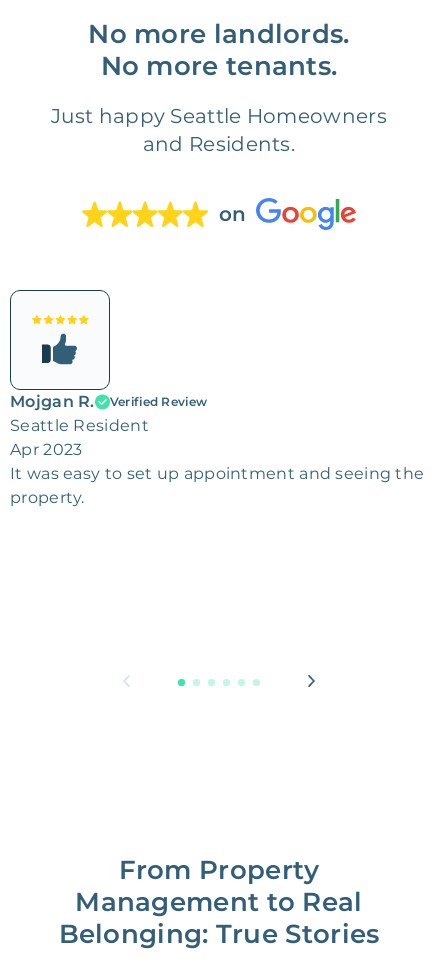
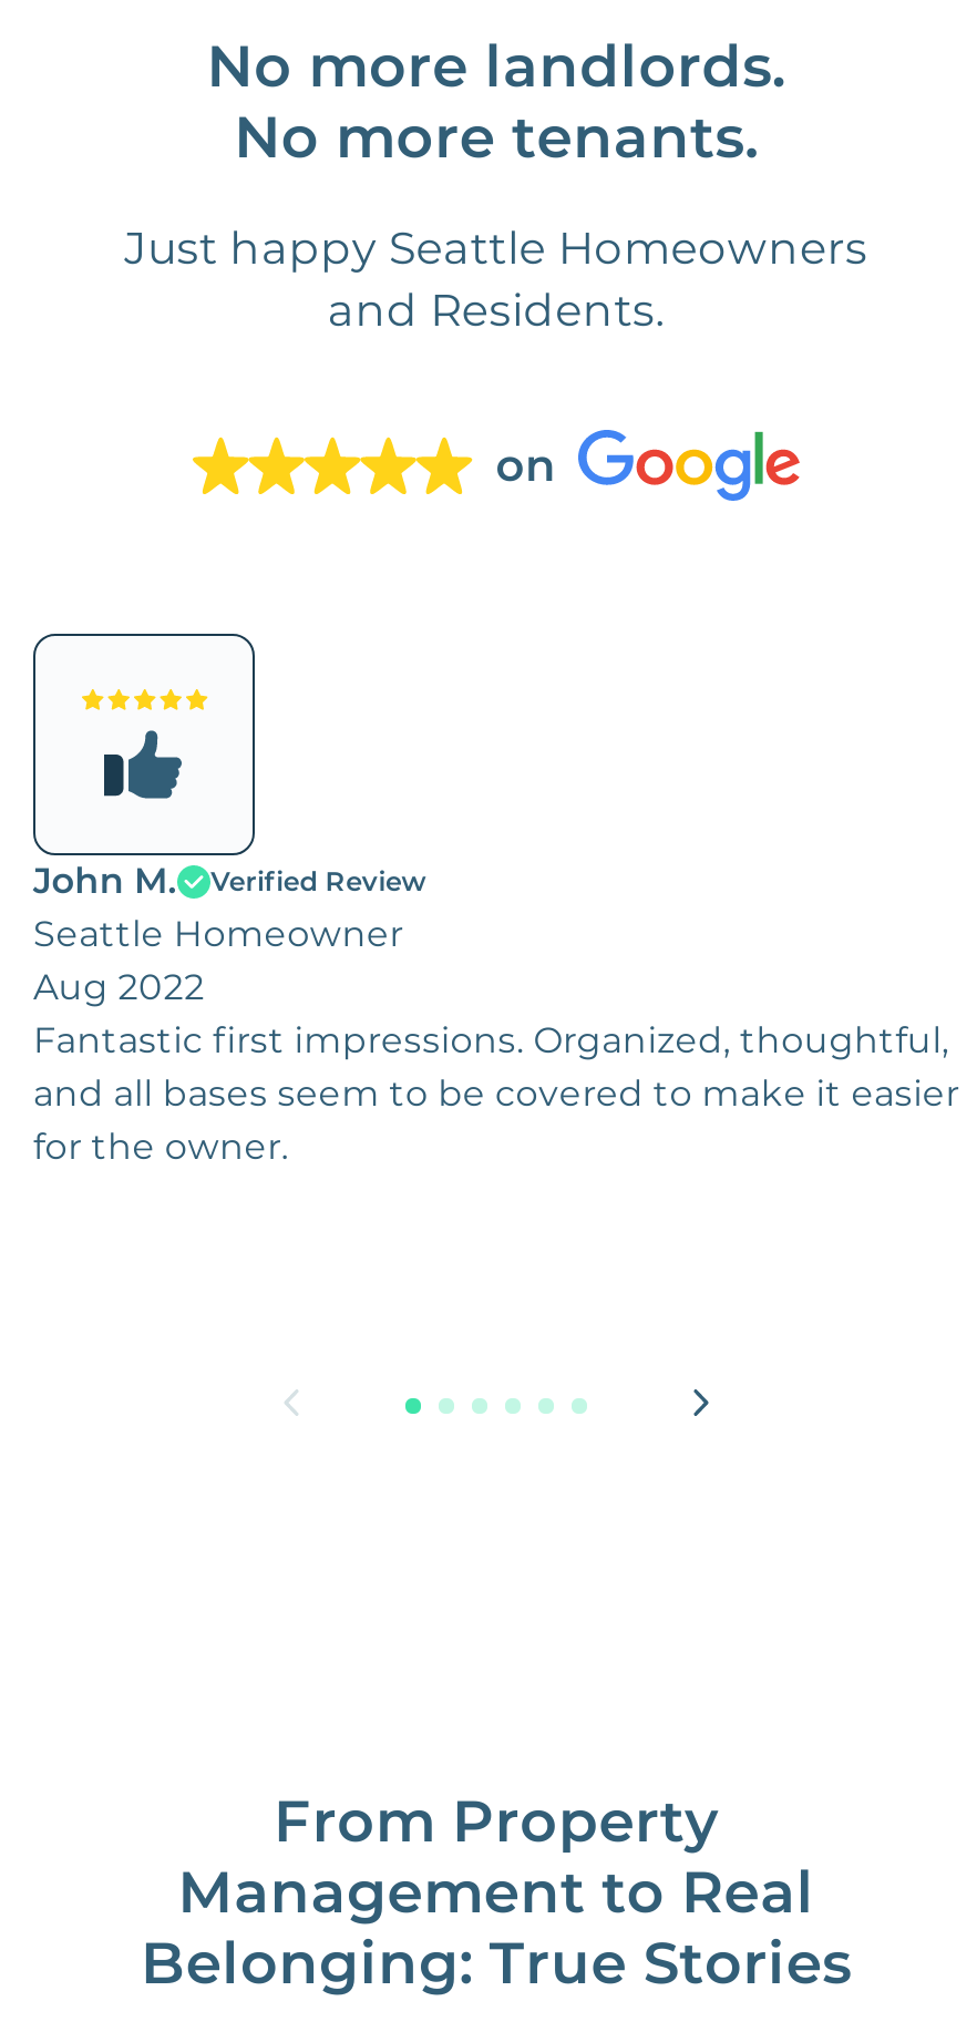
[10,392,95,411] Mojgan R. -> [33,860,177,903] John M.
[10,416,424,507] Seattle Resident | Apr 2023 | It was easy to set up appointment and seeing the | property. -> [33,914,959,1168] Seattle Homeowner | Aug 2022 | Fantastic first impressions. Organized, thoughtful, | and all bases seem to be covered to make it easier | for the owner.

